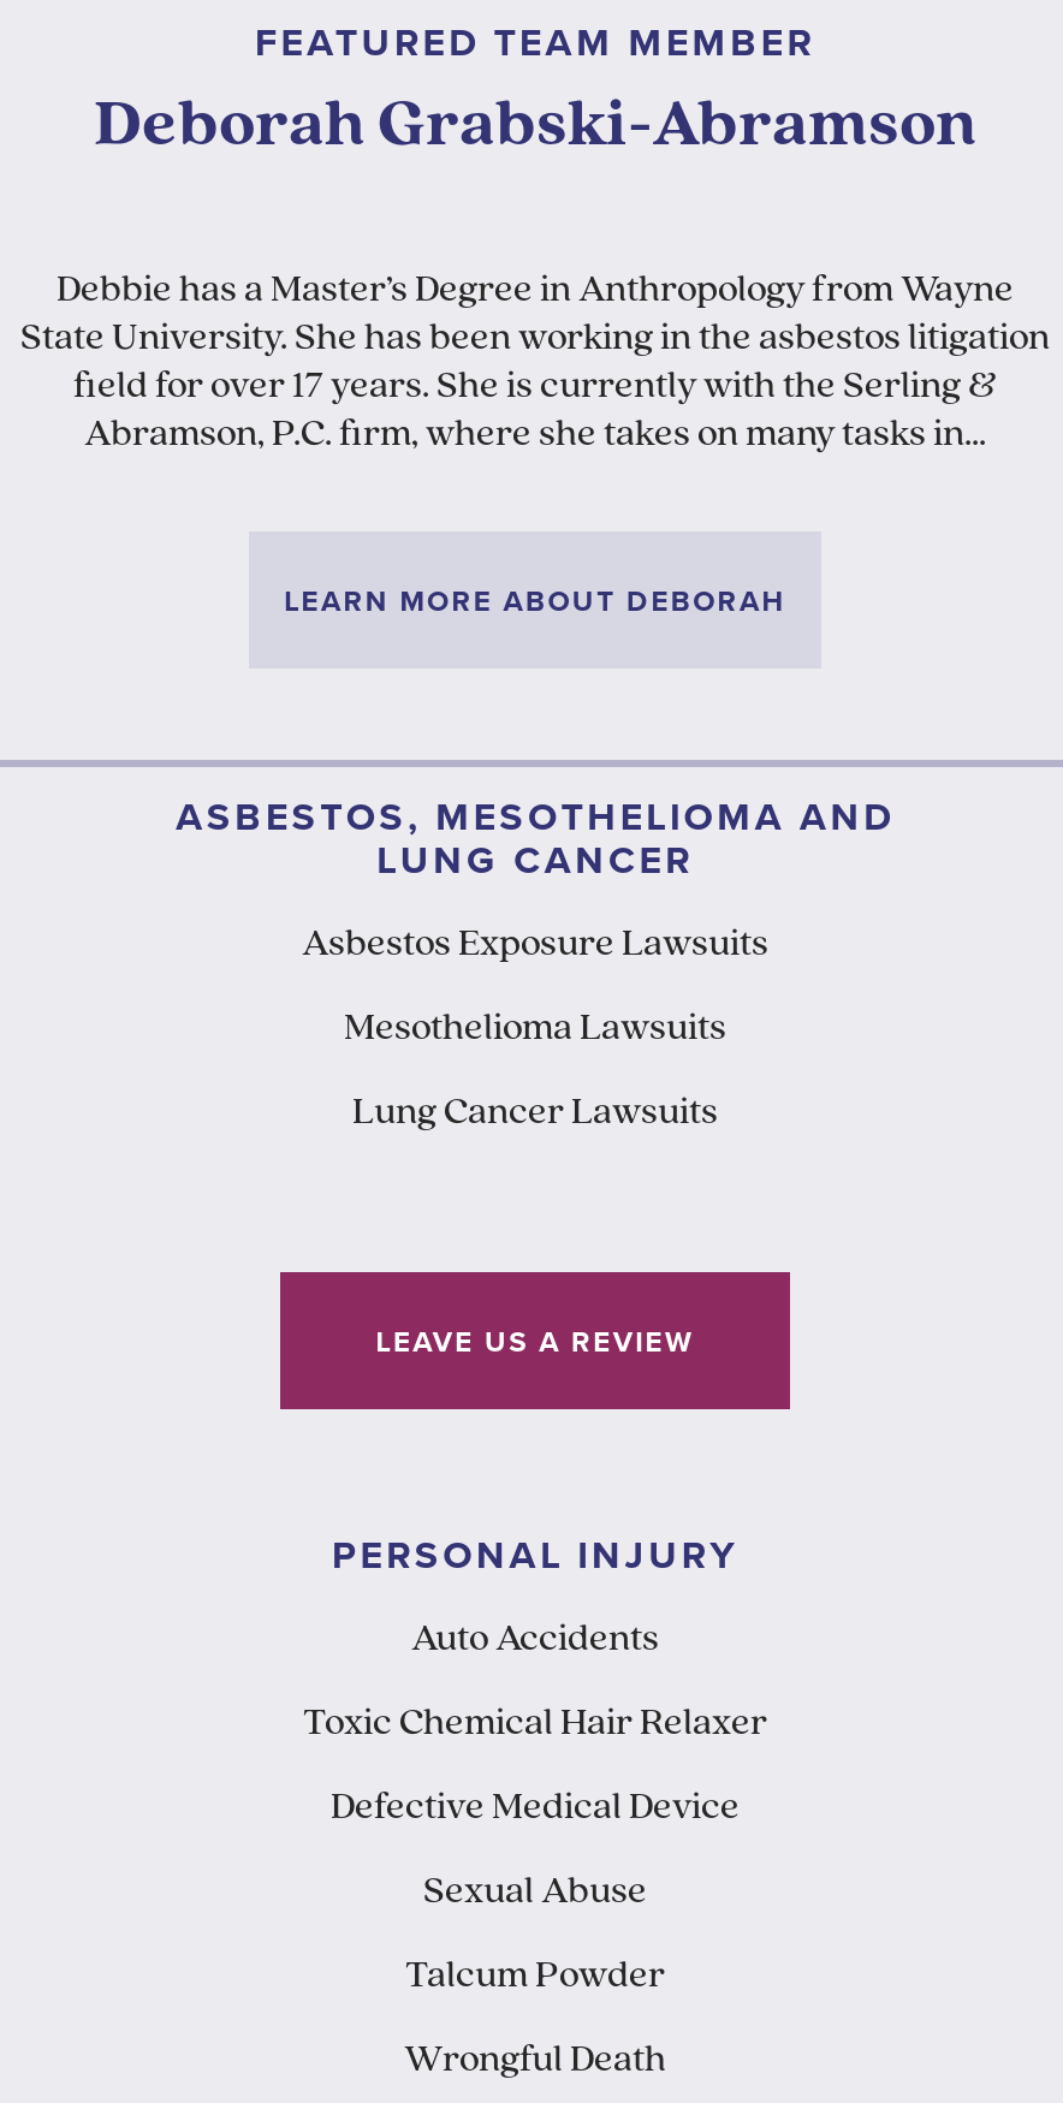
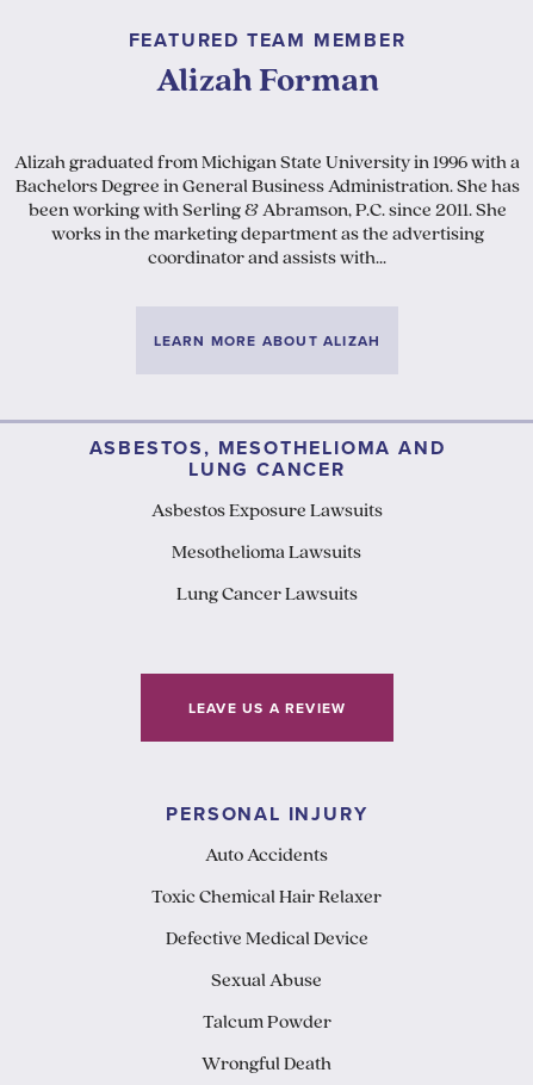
[94,94,976,161] Deborah Grabski-Abramson -> [156,66,379,99] Alizah Forman
[20,272,1050,455] Debbie has a Master’s Degree in Anthropology from Wayne | State University. She has been working in the asbestos litigation | field for over 17 years. She is currently with the Serling & | Abramson, P.C. firm, where she takes on many tasks in... -> [14,154,520,268] Alizah graduated from Michigan State University in 1996 with a | Bachelors Degree in General Business Administration. She has | been working with Serling & Abramson, P.C. since 2011. She | works in the marketing department as the advertising | coordinator and assists with...
[284,580,786,620] LEARN MORE ABOUT DEBORAH -> [153,330,381,351] LEARN MORE ABOUT ALIZAH

